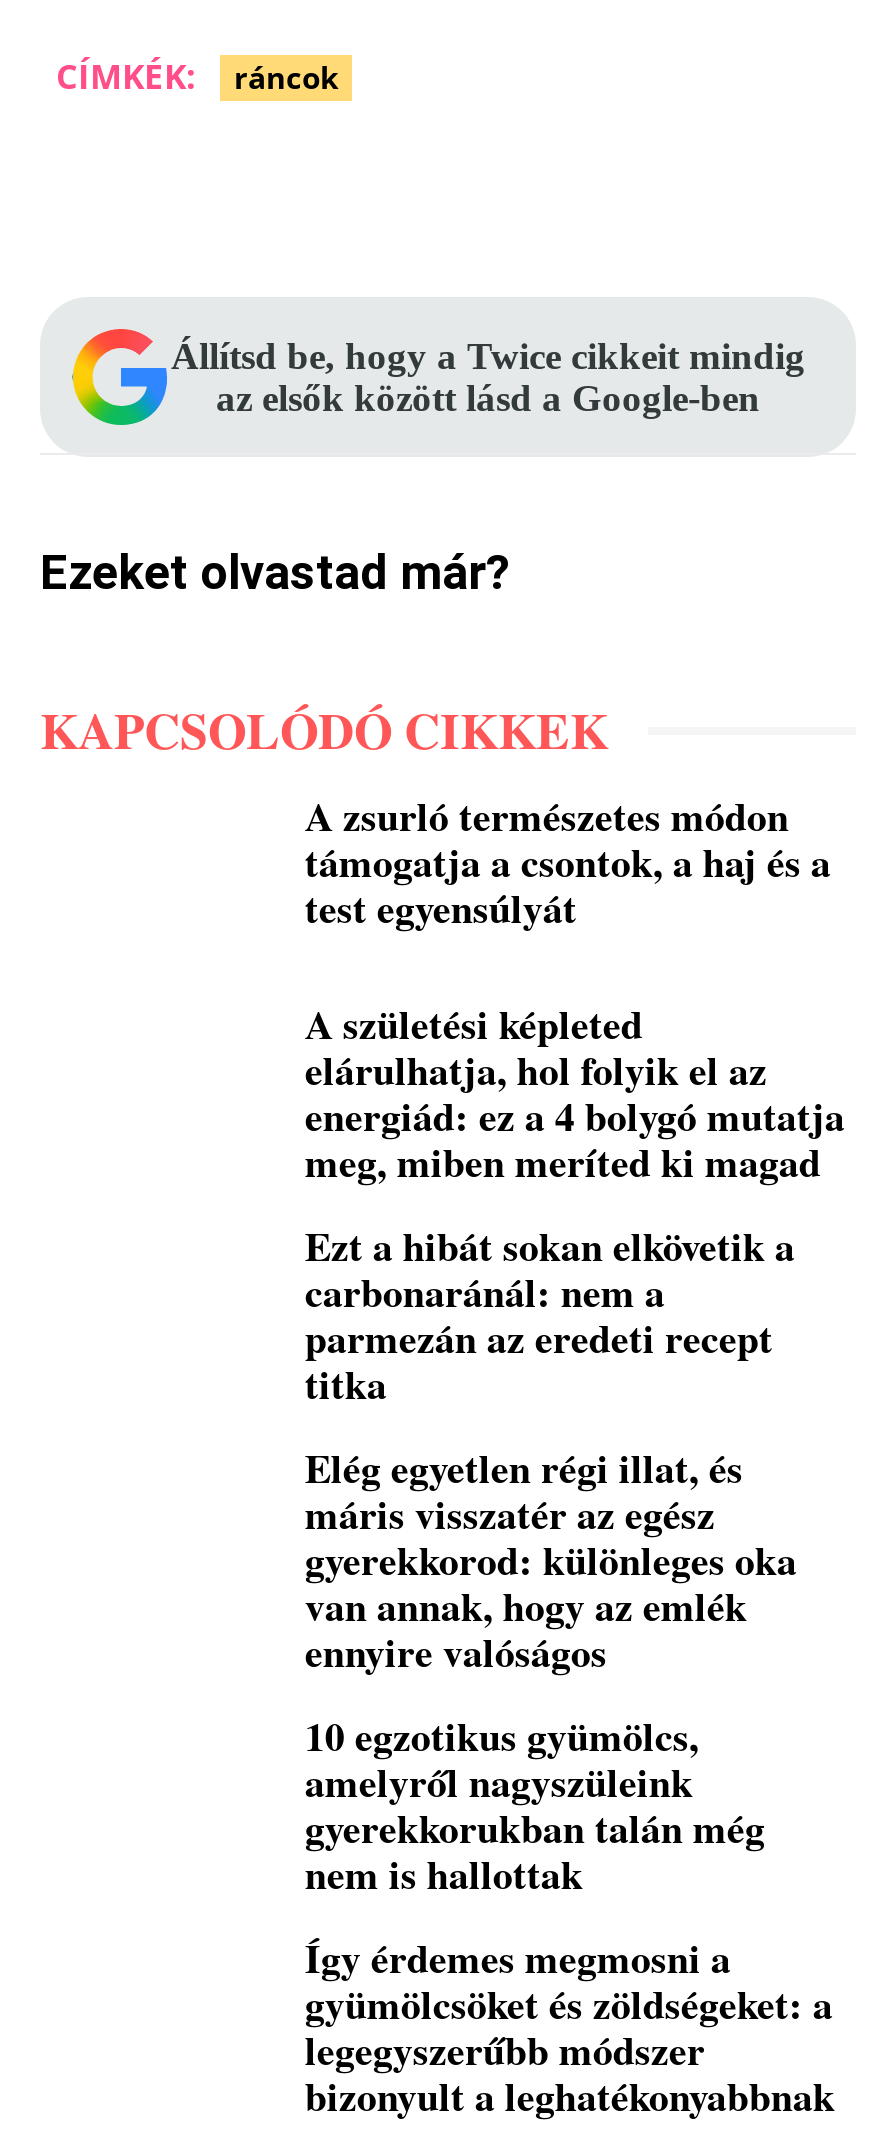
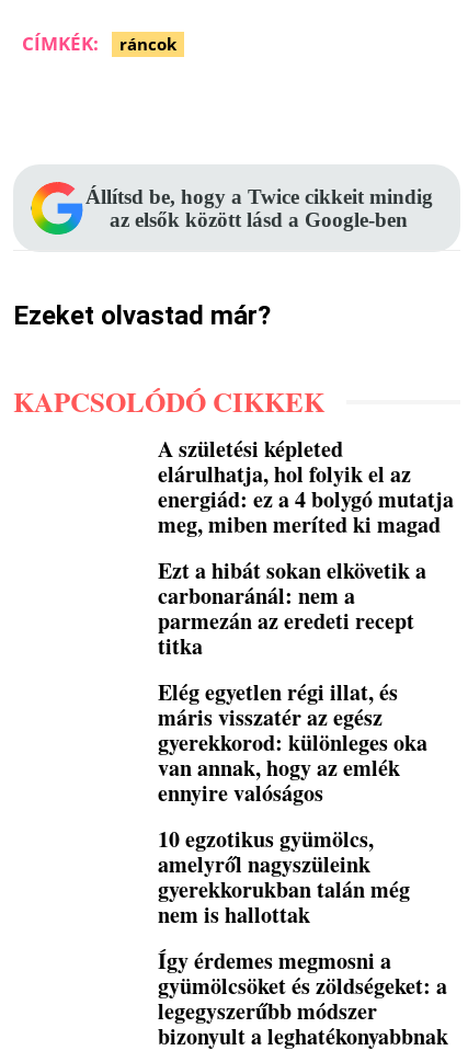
[305,787,831,937] A zsurló természetes módon | támogatja a csontok, a haj és a | test egyensúlyát -> none

